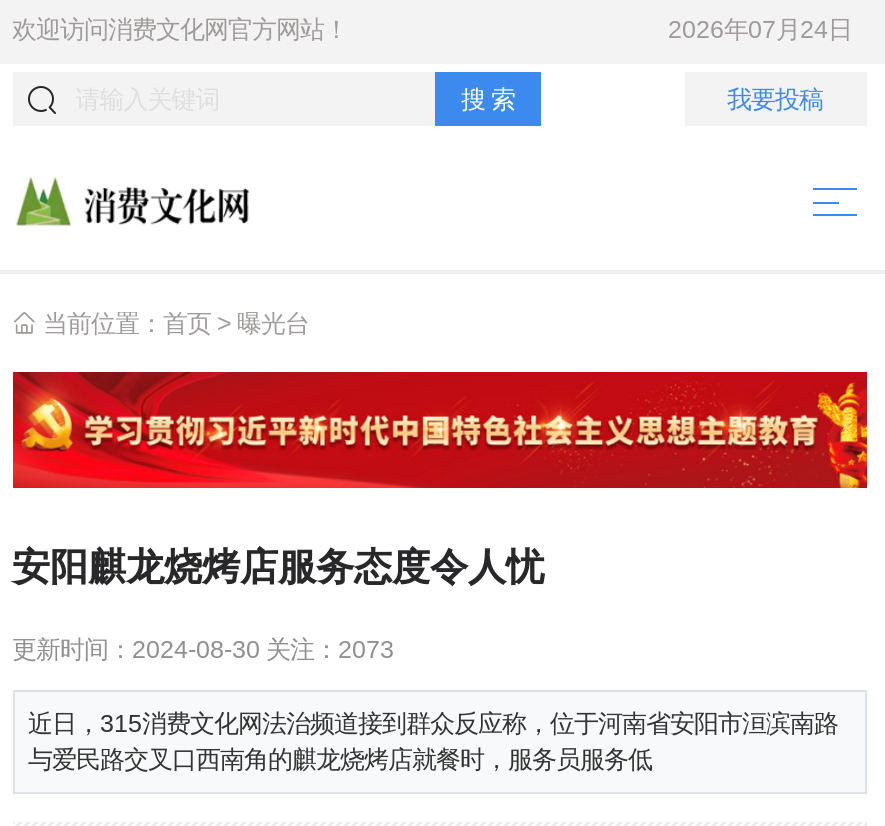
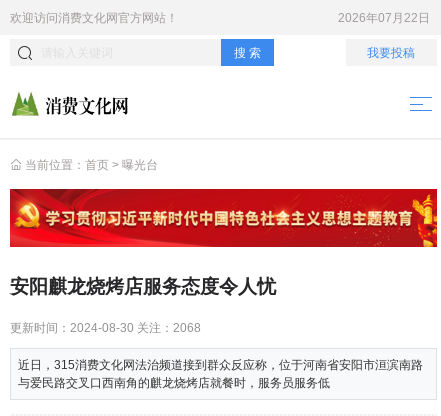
[668,15,852,43] 2026年07月24日 -> [337,10,429,24] 2026年07月22日
[12,636,394,664] 更新时间：2024-08-30关注：2073 -> [9,321,200,335] 更新时间：2024-08-30关注：2068

